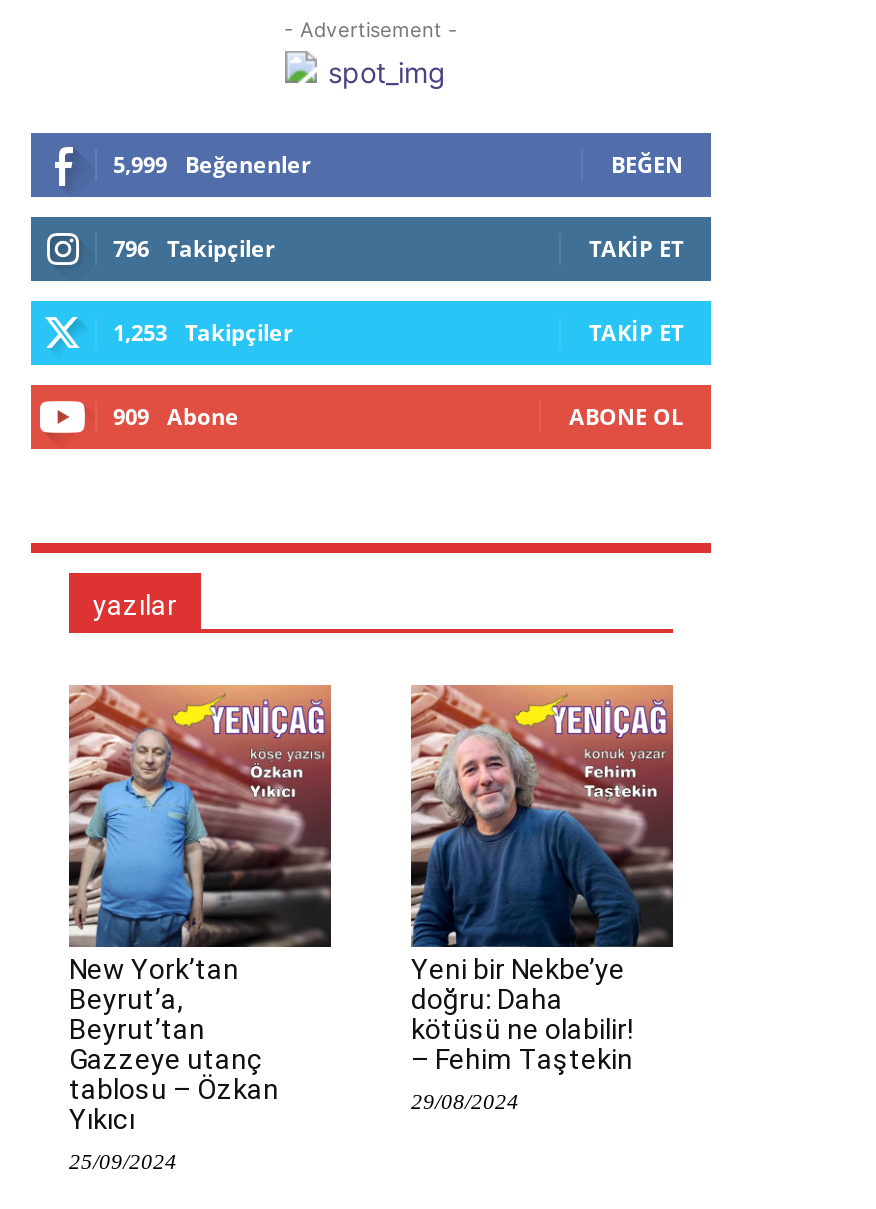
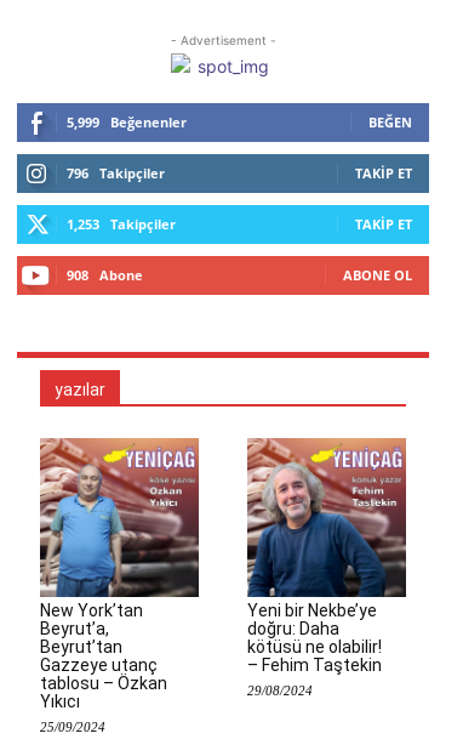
[113,400,239,430] 909 Abone -> [67,265,143,283] 908 Abone

